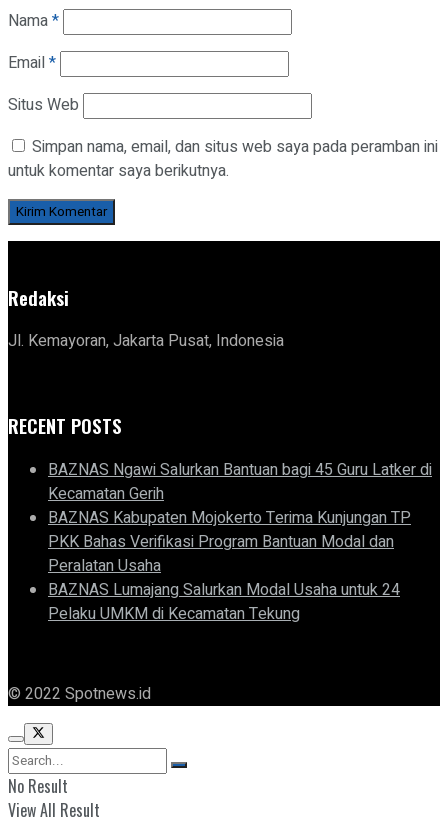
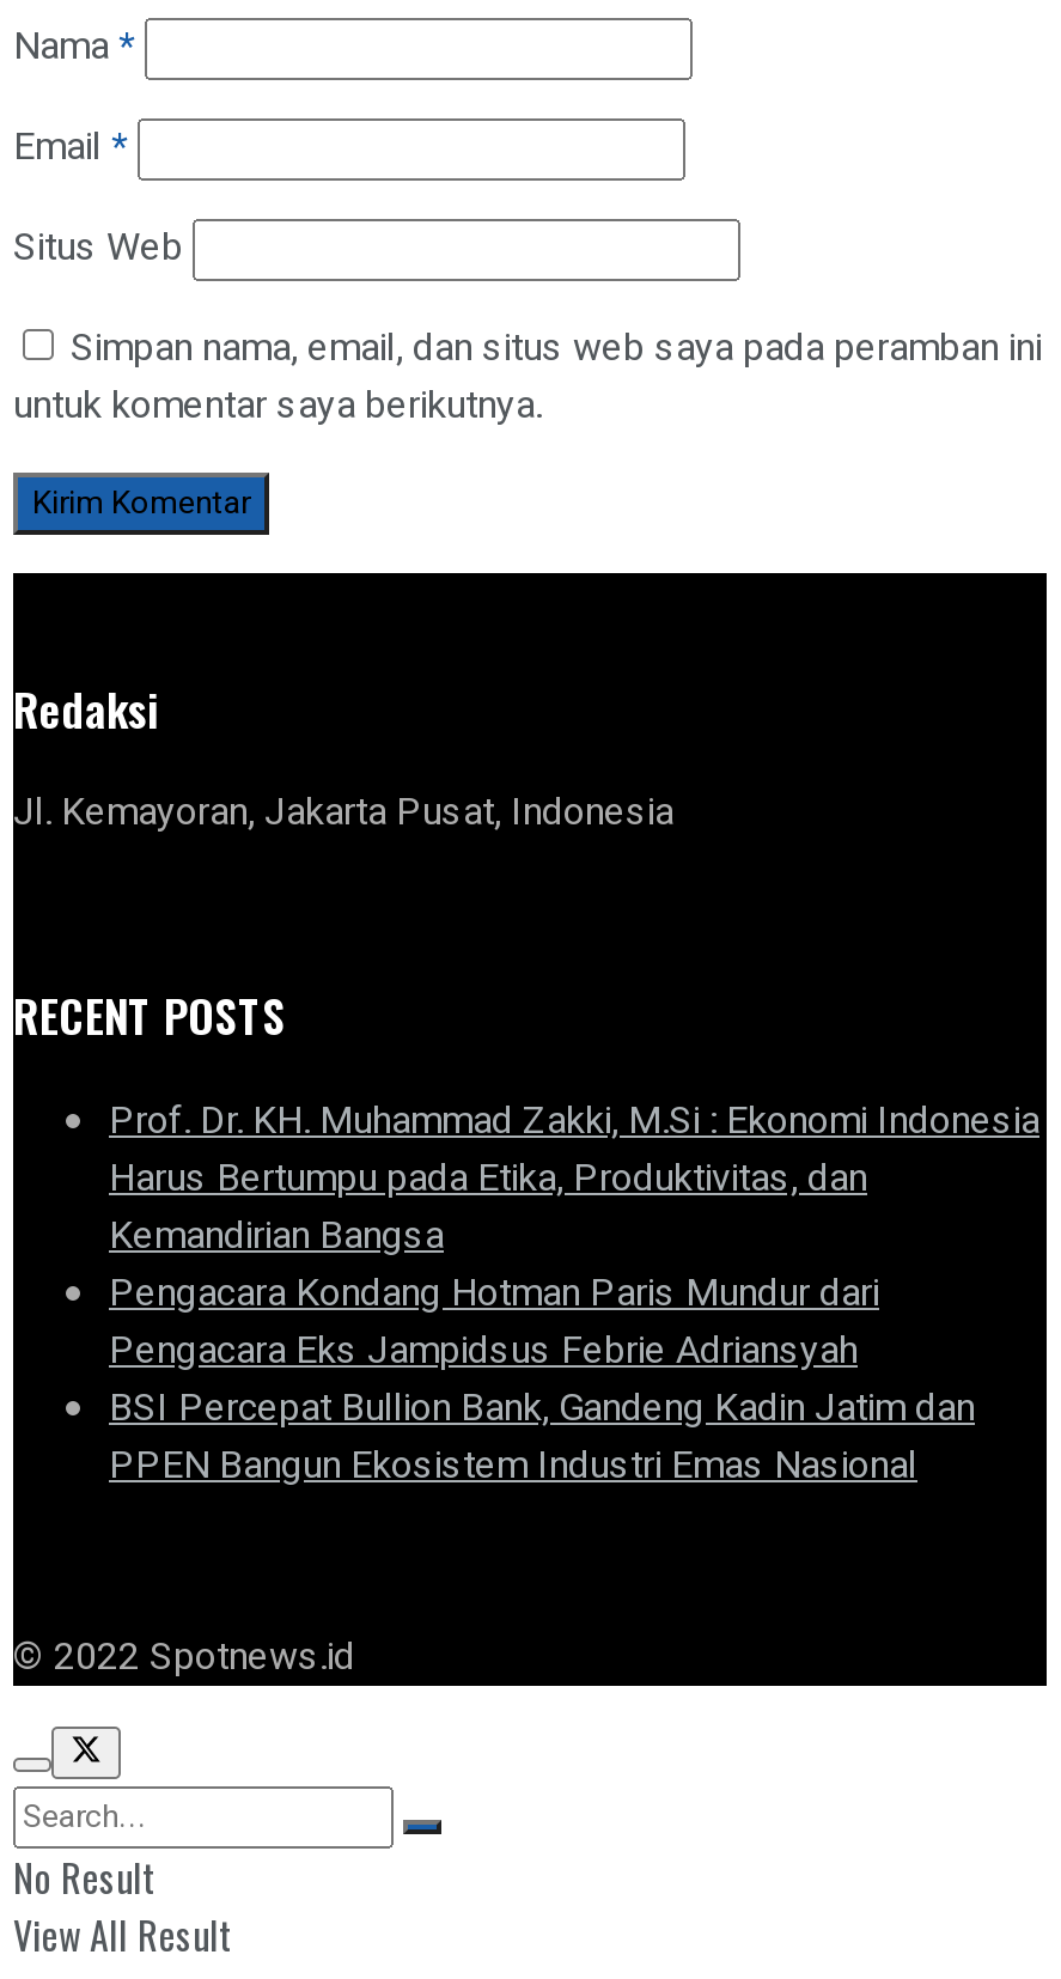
[48,458,432,626] BAZNAS Ngawi Salurkan Bantuan bagi 45 Guru Latker di | Kecamatan Gerih | BAZNAS Kabupaten Mojokerto Terima Kunjungan TP | PKK Bahas Verifikasi Program Bantuan Modal dan | Peralatan Usaha | BAZNAS Lumajang Salurkan Modal Usaha untuk 24 | Pelaku UMKM di Kecamatan Tekung -> [109,1092,1039,1494] Prof. Dr. KH. Muhammad Zakki, M.Si : Ekonomi Indonesia | Harus Bertumpu pada Etika, Produktivitas, dan | Kemandirian Bangsa | Pengacara Kondang Hotman Paris Mundur dari | Pengacara Eks Jampidsus Febrie Adriansyah | BSI Percepat Bullion Bank, Gandeng Kadin Jatim dan | PPEN Bangun Ekosistem Industri Emas Nasional

